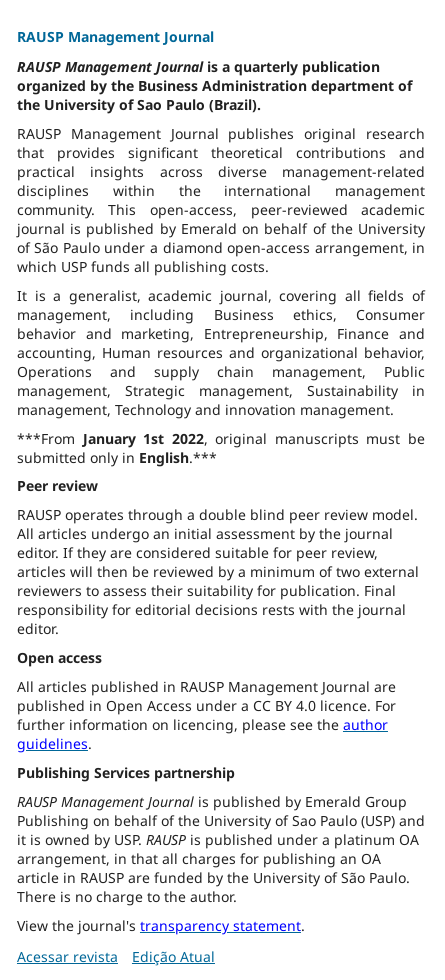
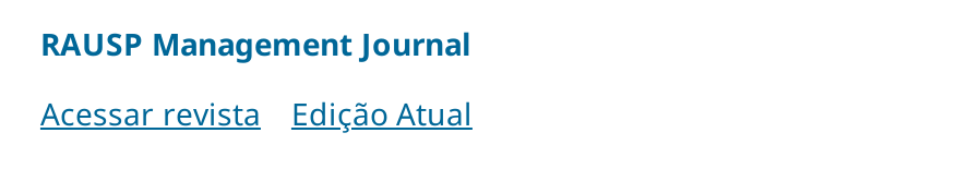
[17,56,425,935] RAUSP Management Journal is a quarterly publication | organized by the Business Administration department of | the University of Sao Paulo (Brazil). | RAUSP Management Journal publishes original research | that provides significant theoretical contributions and | practical insights across diverse management-related | disciplines within the international management | community. This open-access, peer-reviewed academic | journal is published by Emerald on behalf of the University | of São Paulo under a diamond open-access arrangement, in | which USP funds all publishing costs. | It is a generalist, academic journal, covering all fields of | management, including Business ethics, Consumer | behavior and marketing, Entrepreneurship, Finance and | accounting, Human resources and organizational behavior, | Operations and supply chain management, Public | management, Strategic management, Sustainability in | management, Technology and innovation management. | ***From January 1st 2022, original manuscripts must be | submitted only in English.*** | Peer review | RAUSP operates through a double blind peer review model. | All articles undergo an initial assessment by the journal | editor. If they are considered suitable for peer review, | articles will then be reviewed by a minimum of two external | reviewers to assess their suitability for publication. Final | responsibility for editorial decisions rests with the journal | editor. | Open access | All articles published in RAUSP Management Journal are | published in Open Access under a CC BY 4.0 licence. For | further information on licencing, please see the author | guidelines. | Publishing Services partnership | RAUSP Management Journal is published by Emerald Group | Publishing on behalf of the University of Sao Paulo (USP) and | it is owned by USP. RAUSP is published under a platinum OA | arrangement, in that all charges for publishing an OA | article in RAUSP are funded by the University of São Paulo. | There is no charge to the author. | View the journal's transparency statement. -> none

